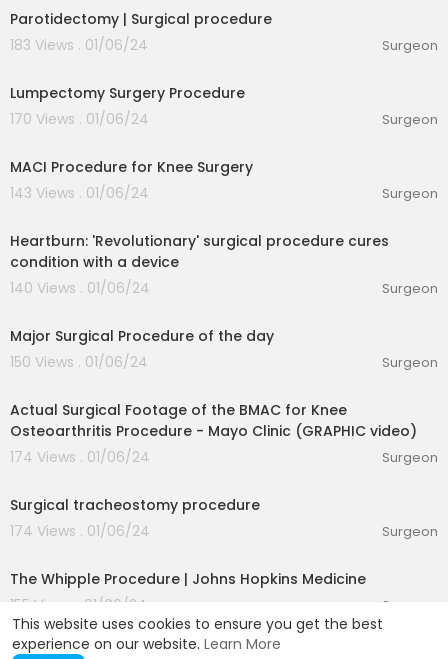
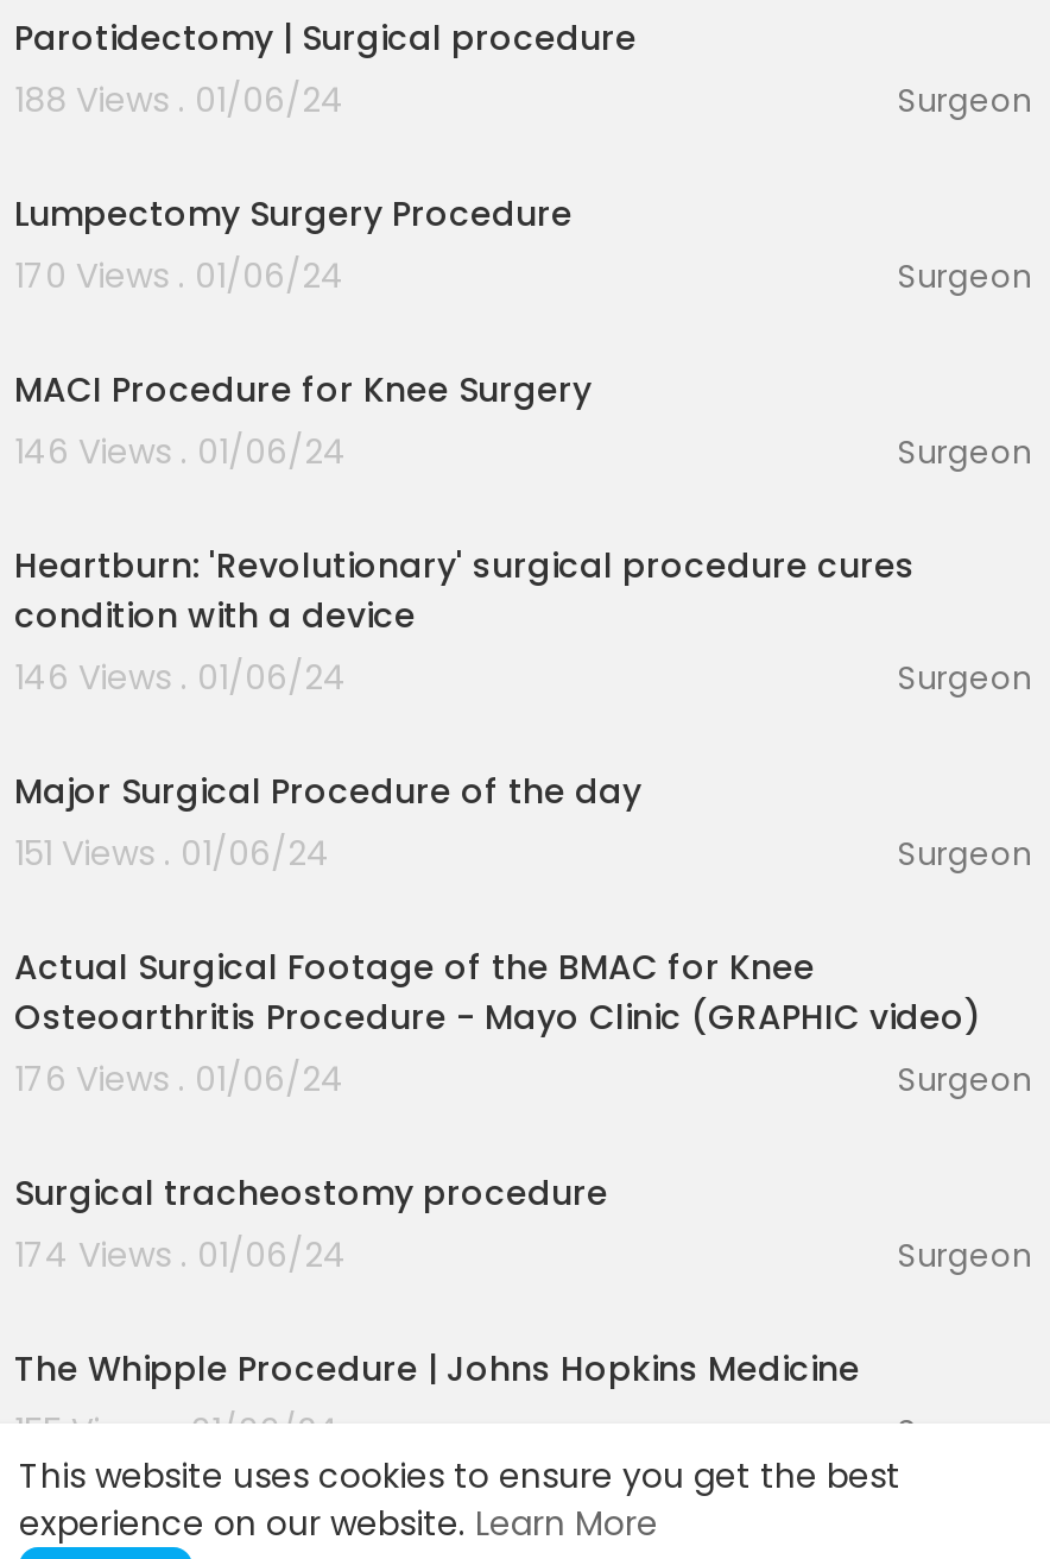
[10,35,148,55] 183 Views . 01/06/24 -> [14,76,344,124] 188 Views . 01/06/24
[10,183,149,203] 143 Views . 01/06/24 -> [14,428,347,475] 146 Views . 01/06/24
[10,278,150,298] 140 Views . 01/06/24 -> [14,654,347,701] 146 Views . 01/06/24
[10,352,148,372] 150 Views . 01/06/24 -> [14,829,330,877] 151 Views . 01/06/24
[10,447,150,467] 174 Views . 01/06/24 -> [14,1055,344,1103] 176 Views . 01/06/24

